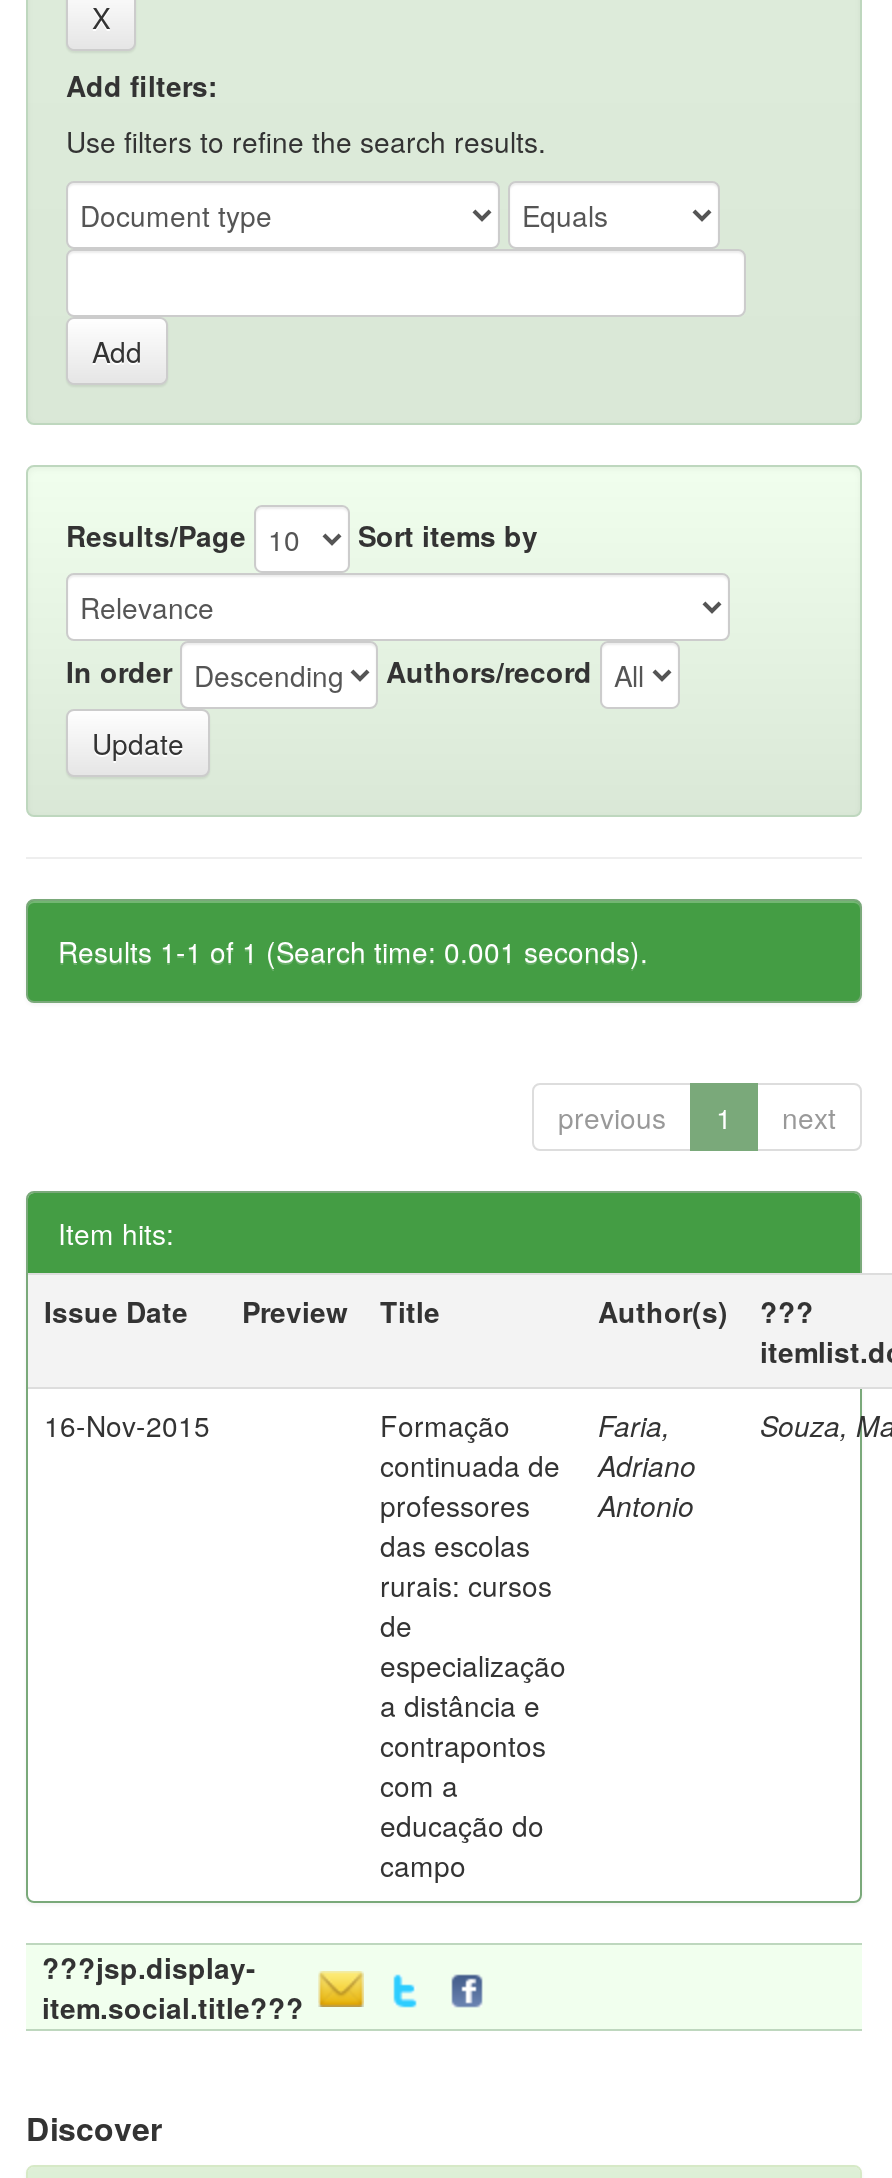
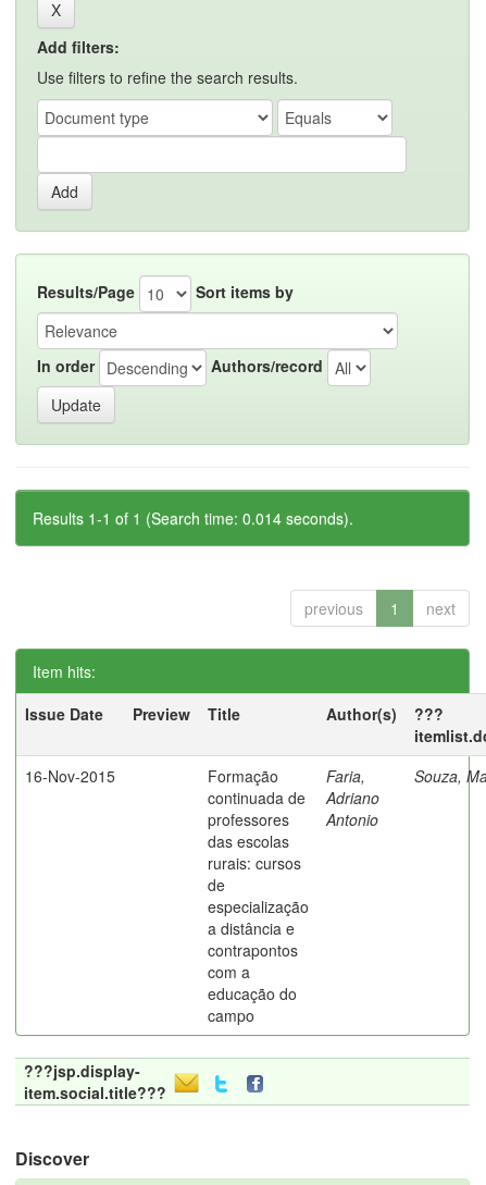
[58,931,648,971] Results 1-1 of 1 (Search time: 0.001 seconds). -> [33,507,353,529] Results 1-1 of 1 (Search time: 0.014 seconds).

